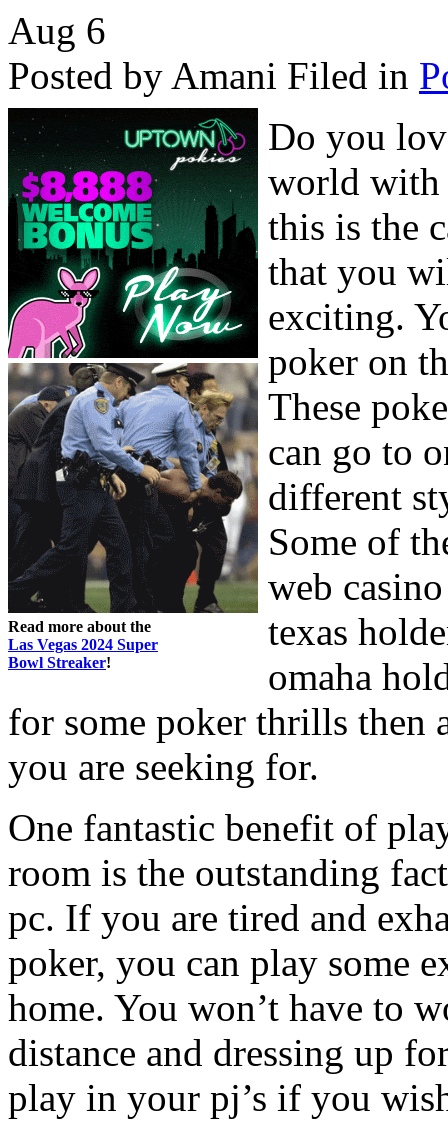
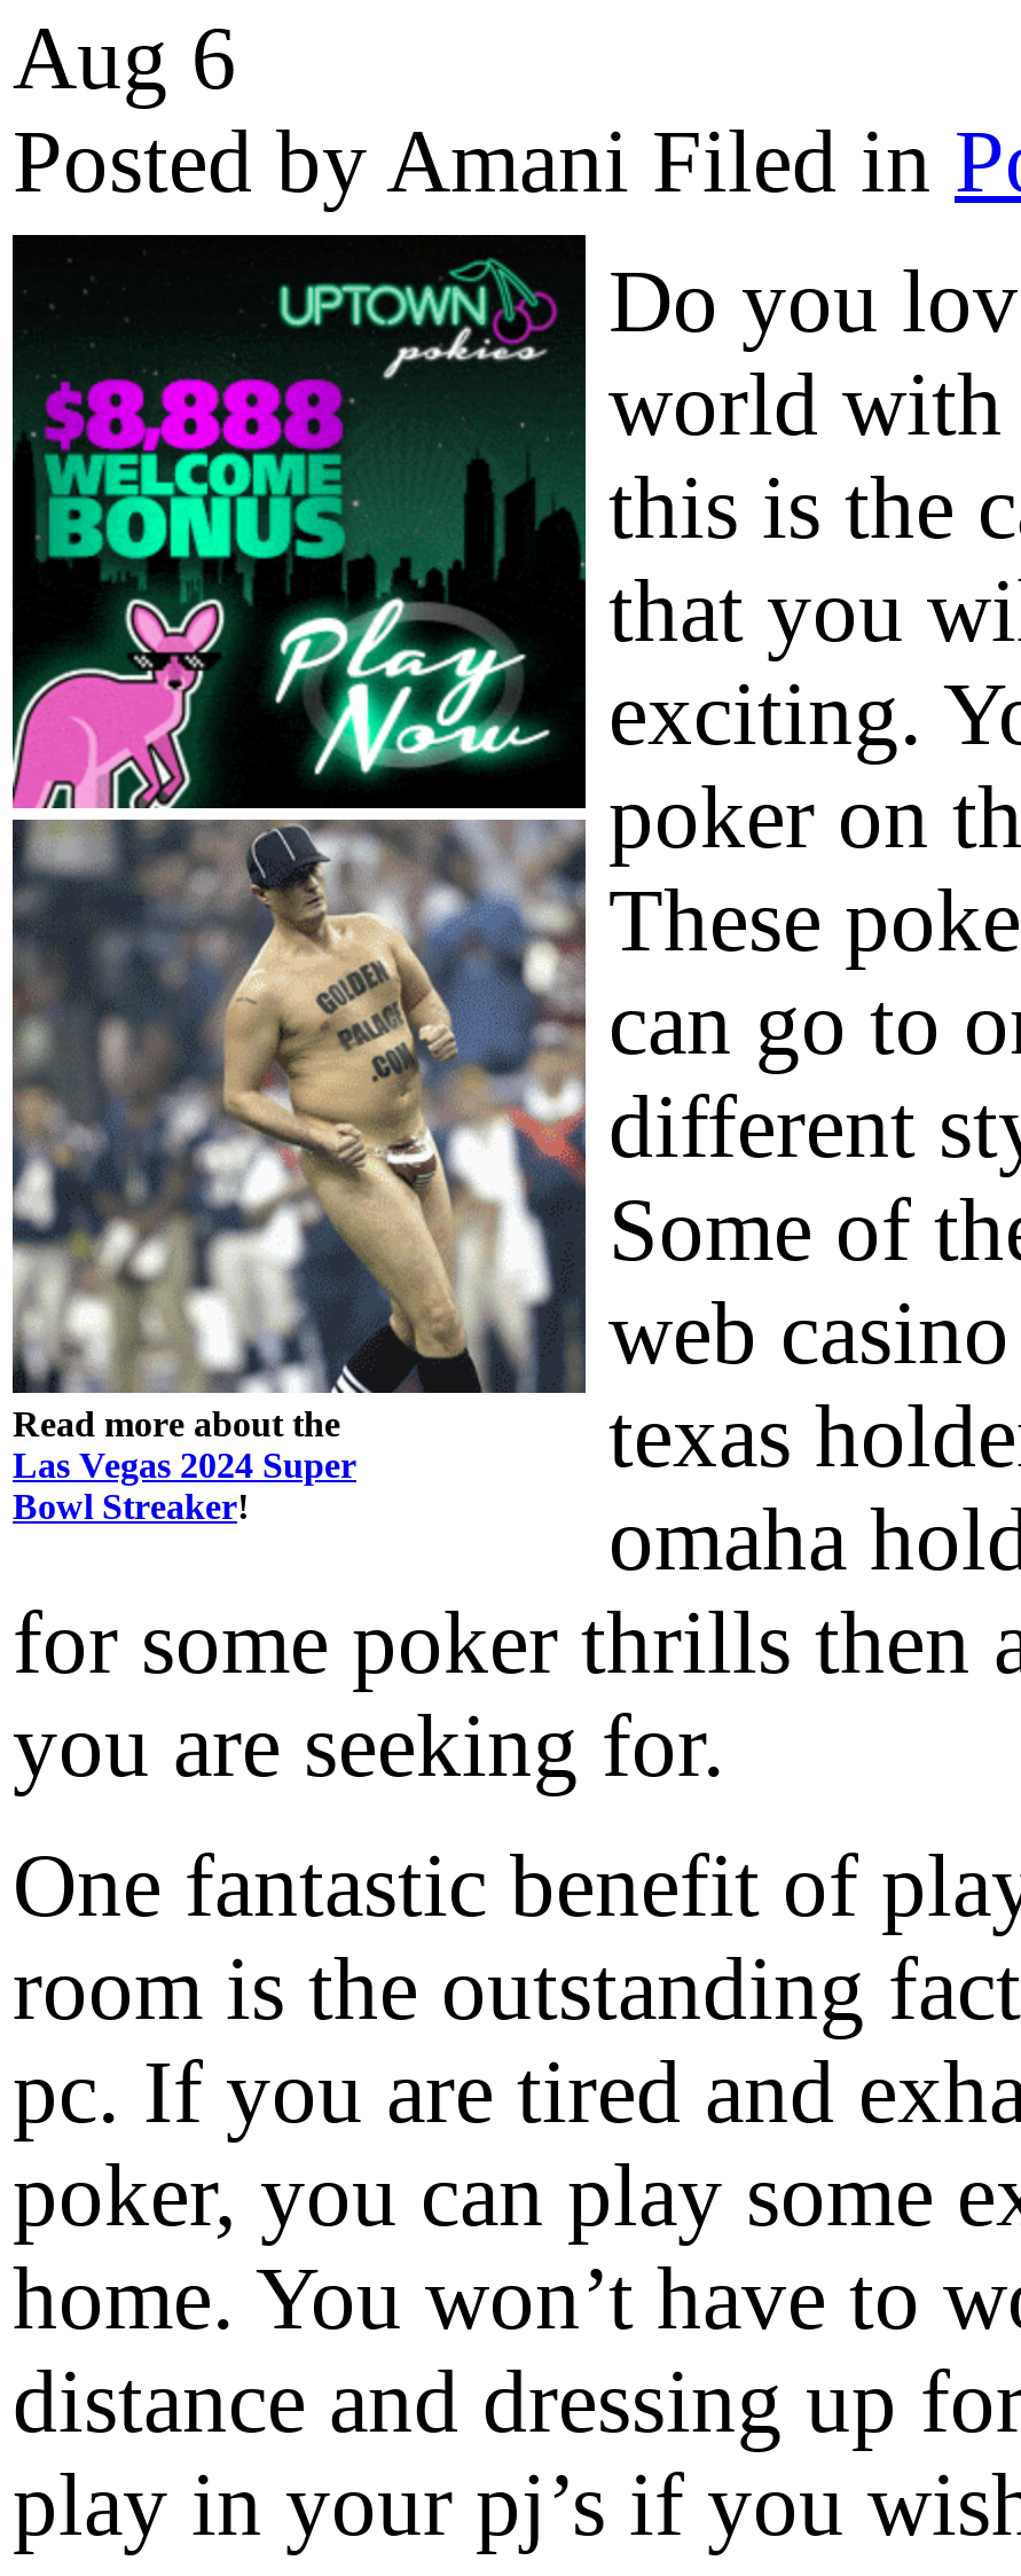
[7,363,258,614] [image] -> [13,817,586,1395] [image]

